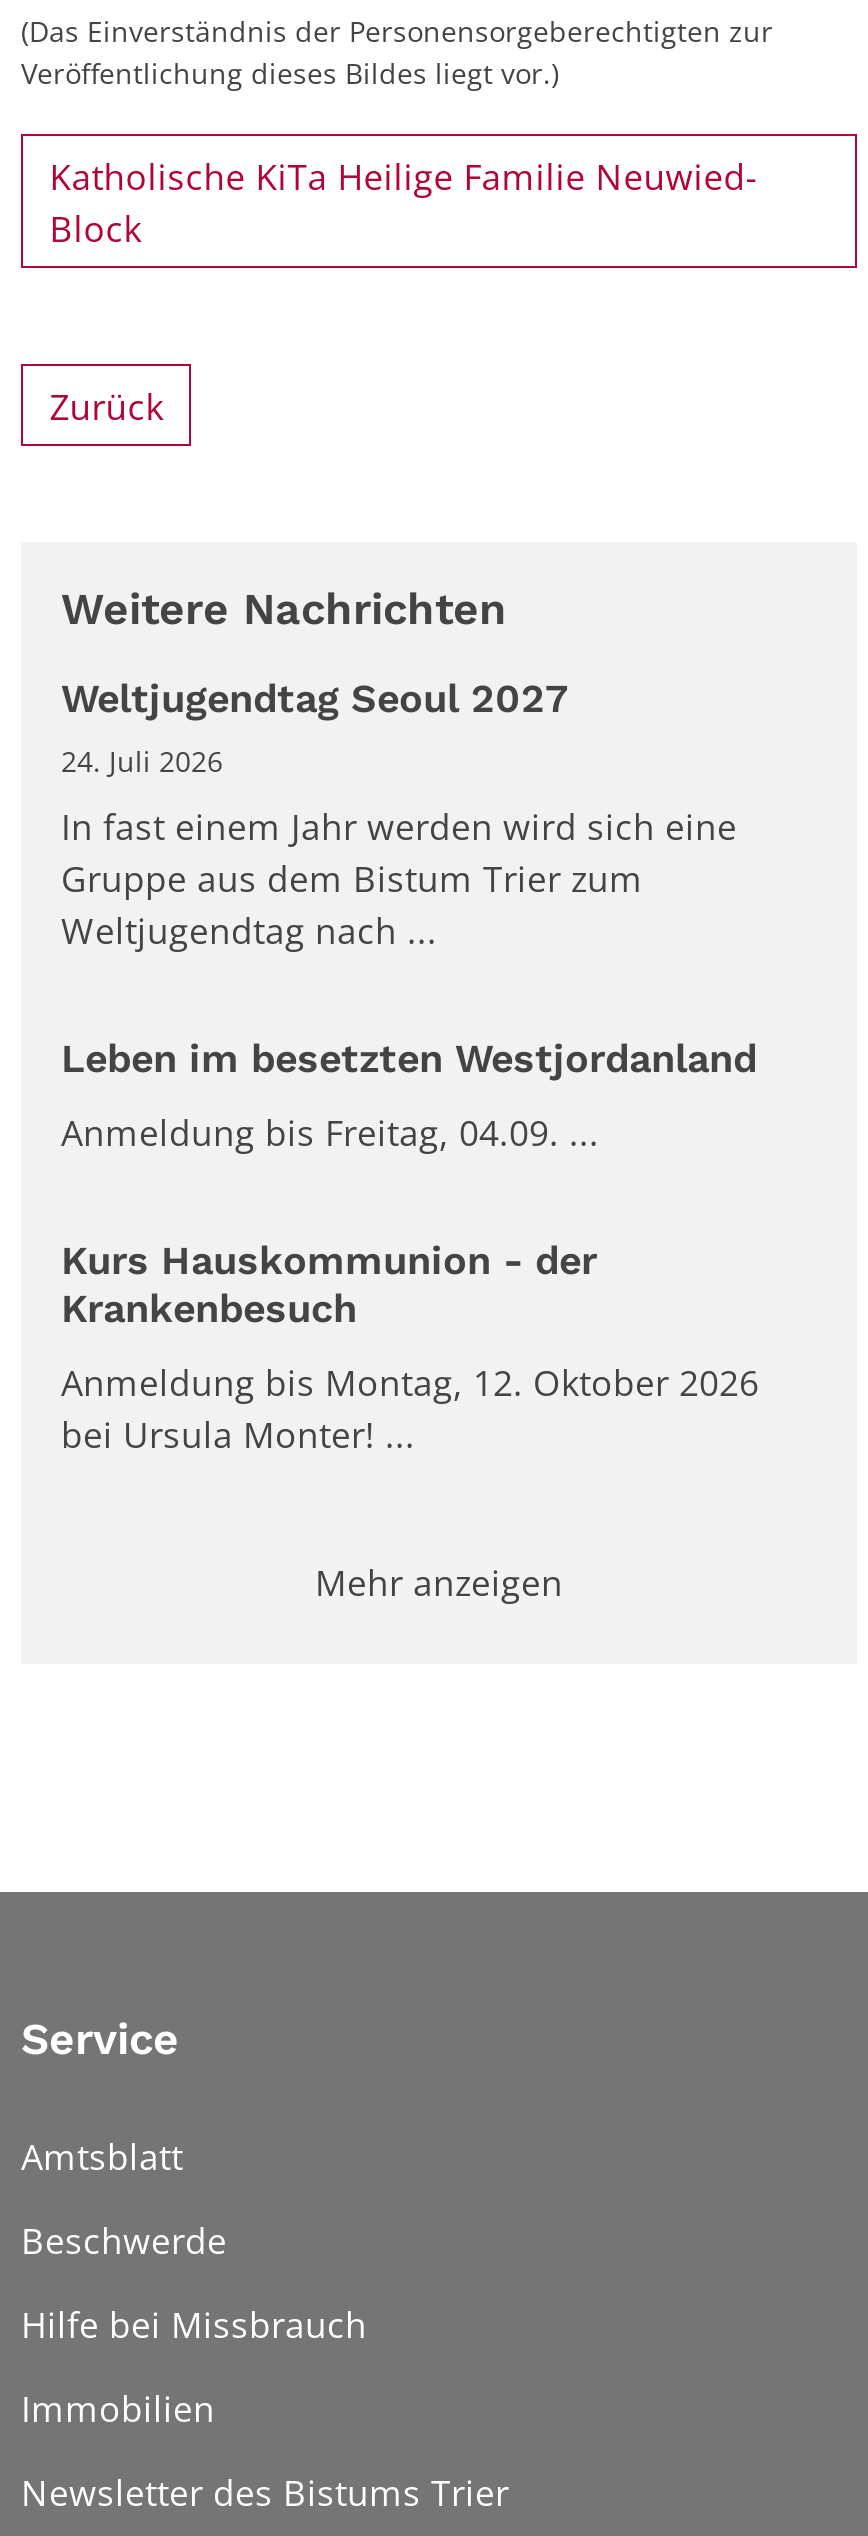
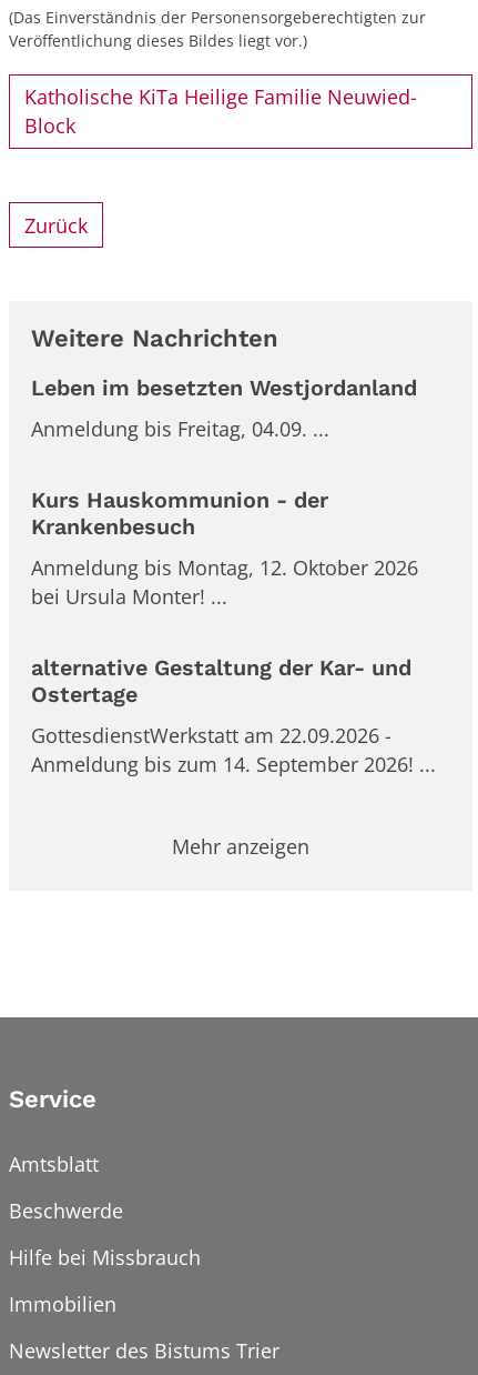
[61,676,737,954] Weltjugendtag Seoul 2027 | 24. Juli 2026 | In fast einem Jahr werden wird sich eine | Gruppe aus dem Bistum Trier zum | Weltjugendtag nach ... -> none
moved [61,1036,759,1458] -> [31,376,418,610]: Leben im besetzten Westjordanland | Anmeldung bis Freitag, 04.09. ... | Kurs Hauskommunion - der | Krankenbesuch | Anmeldung bis Montag, 12. Oktober 2026 | bei Ursula Monter! ...
none -> [31,655,436,778] alternative Gestaltung der Kar- und | Ostertage | GottesdienstWerkstatt am 22.09.2026 - | Anmeldung bis zum 14. September 2026! ...

